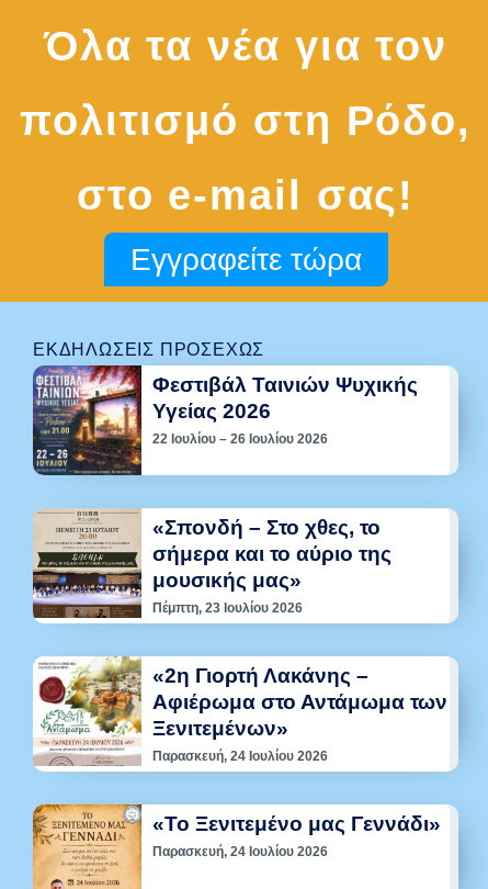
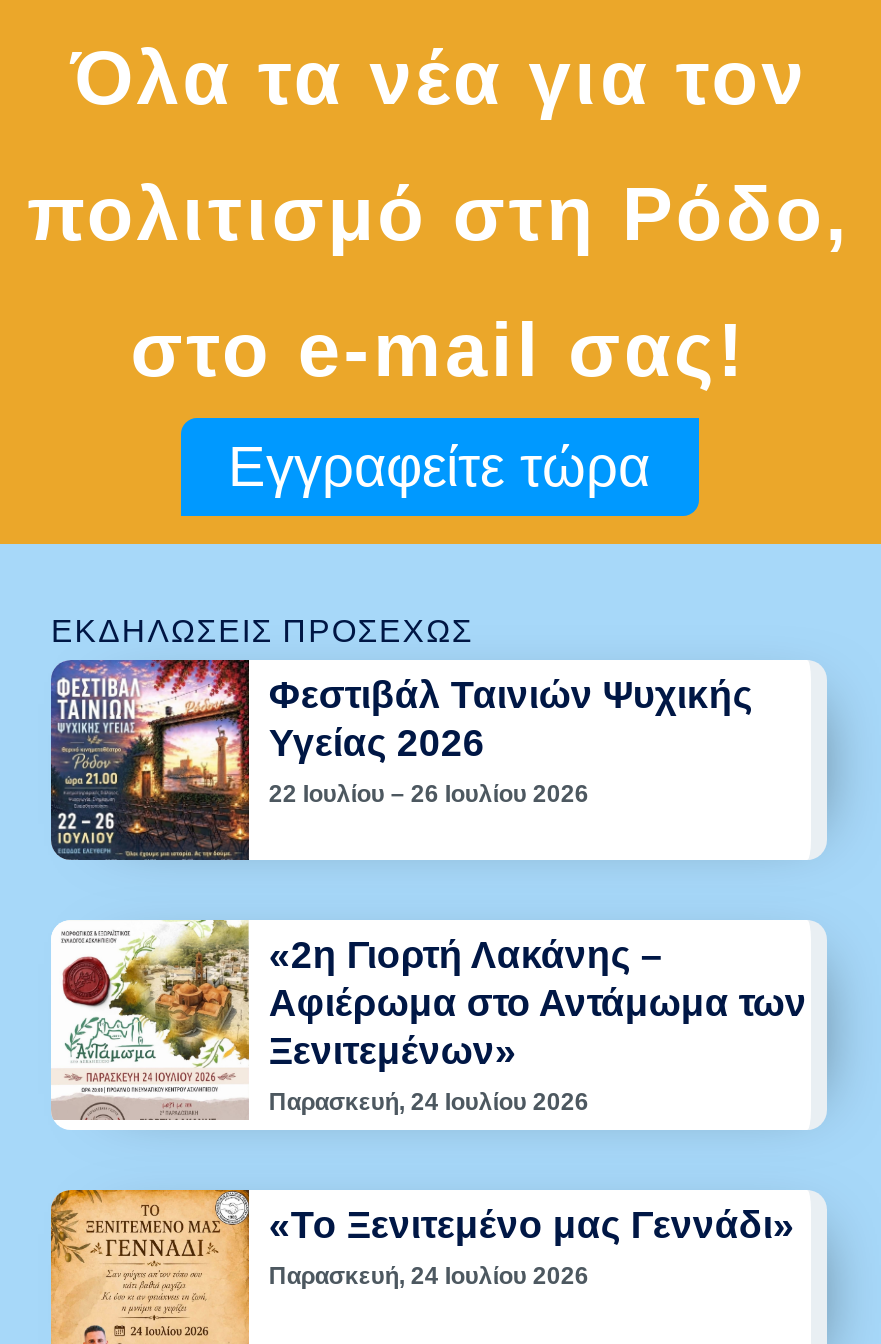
[33,508,391,618] [image] | «Σπονδή – Στο χθες, το | σήμερα και το αύριο της | μουσικής μας» | Πέμπτη, 23 Ιουλίου 2026 -> none

